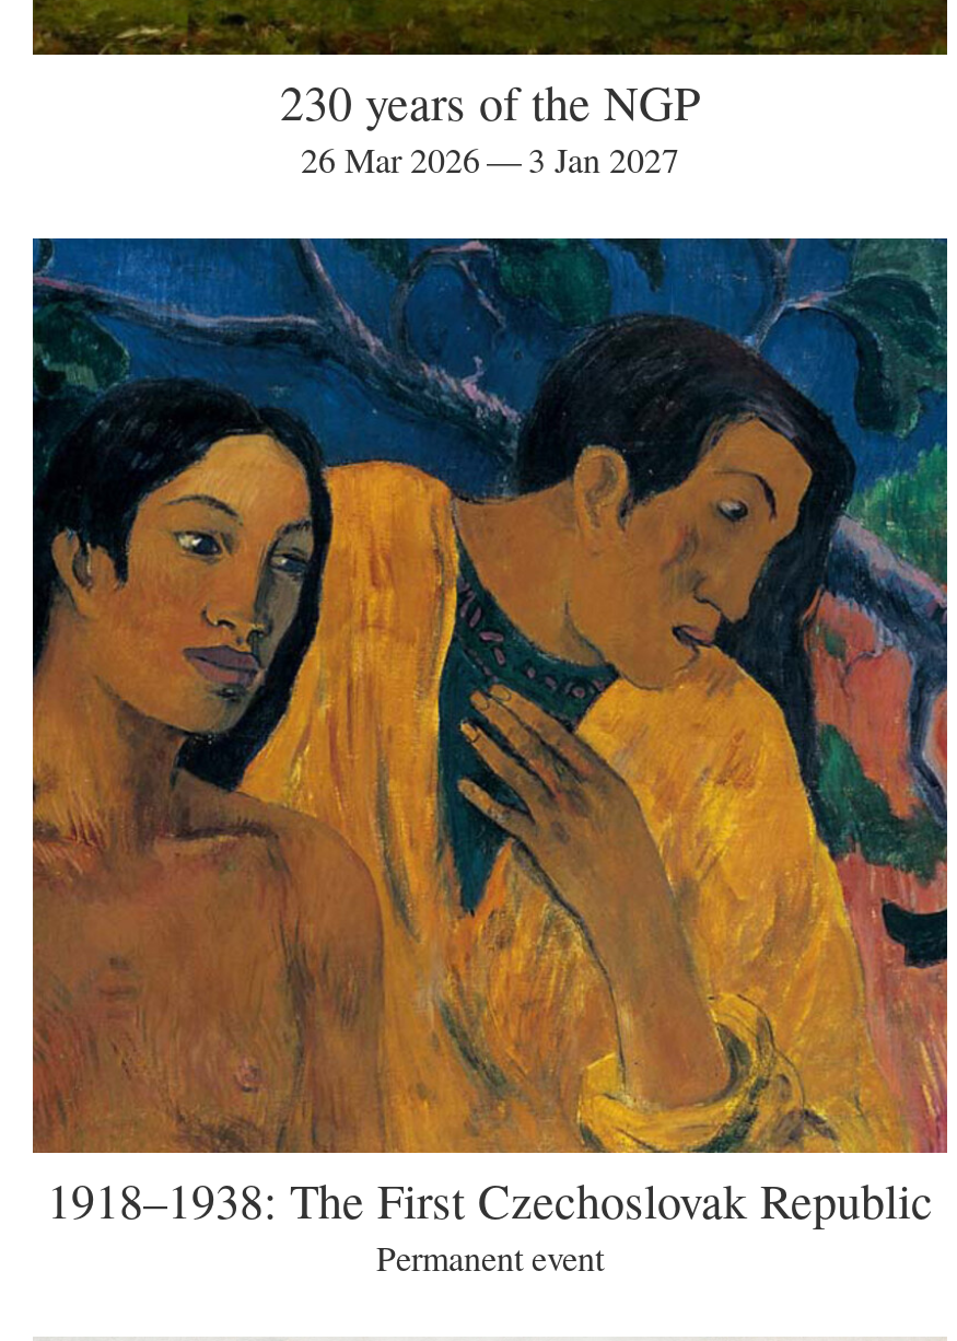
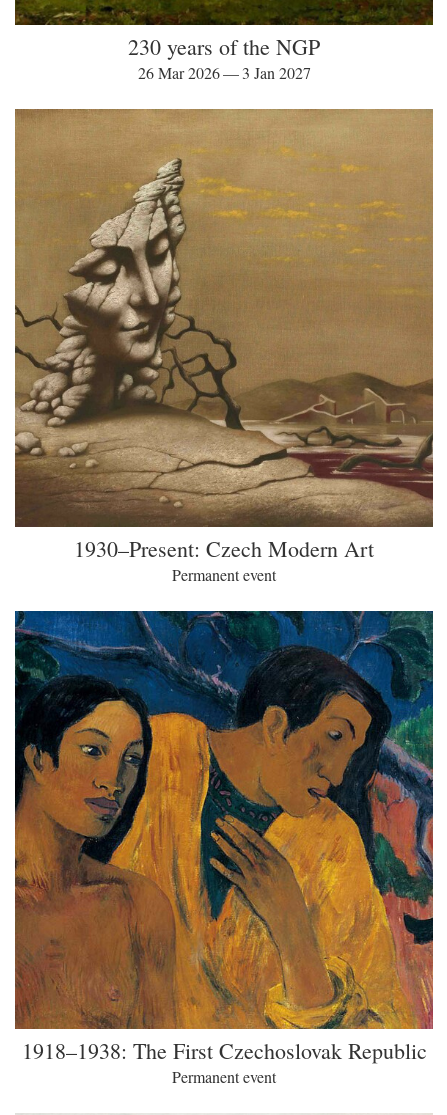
none -> [14,108,434,585] [image] | 1930–Present: Czech Modern Art | Permanent event

